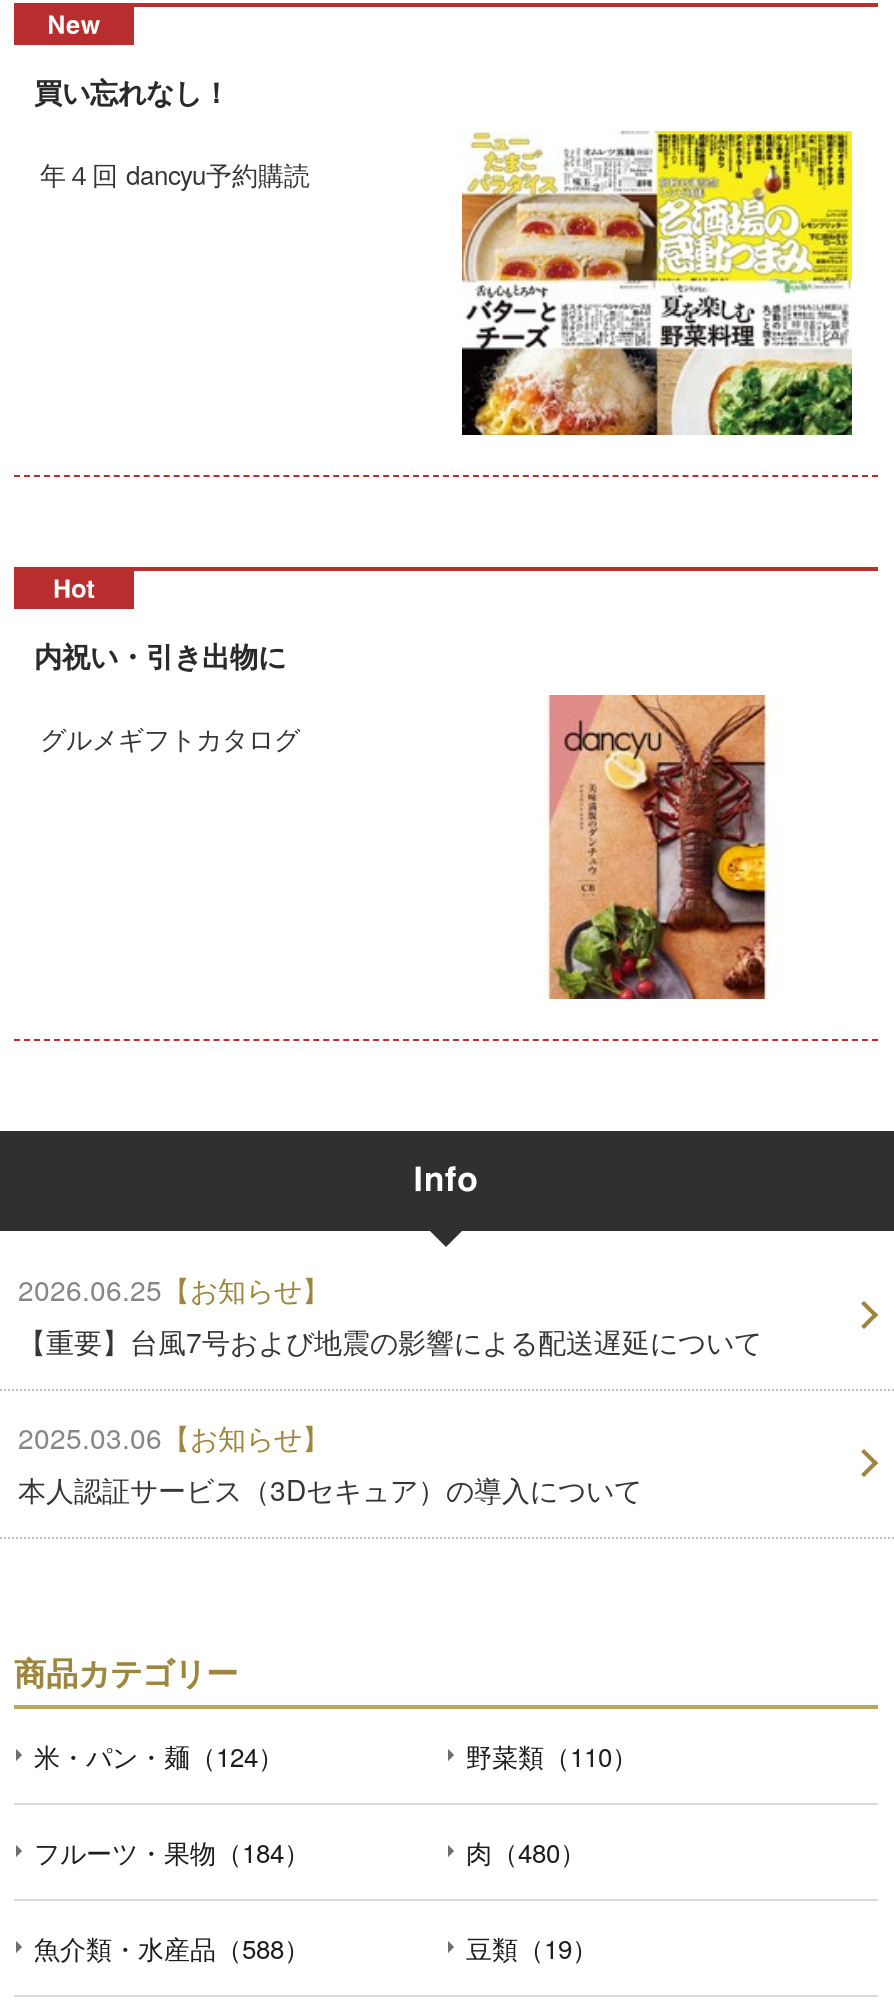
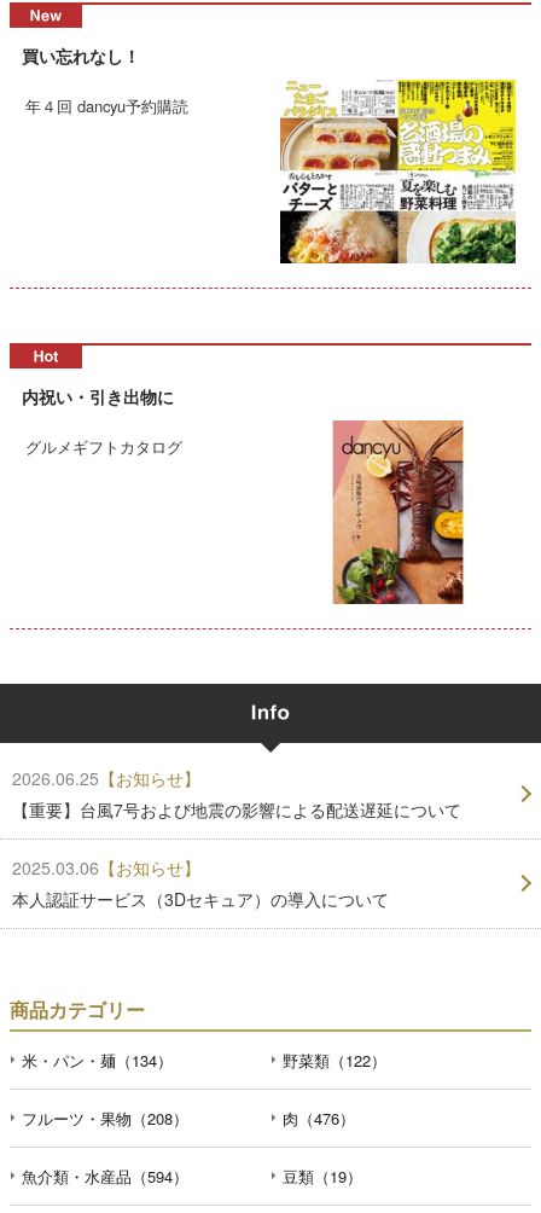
[34,1736,284,1774] 米・パン・麺（124） -> [22,1049,173,1072] 米・パン・麺（134）
[466,1736,638,1774] 野菜類（110） -> [283,1049,386,1072] 野菜類（122）
[34,1832,310,1870] フルーツ・果物（184） -> [22,1107,188,1130] フルーツ・果物（208）
[466,1832,586,1870] 肉（480） -> [283,1107,355,1130] 肉（476）
[34,1928,310,1966] 魚介類・水産品（588） -> [22,1165,188,1188] 魚介類・水産品（594）

